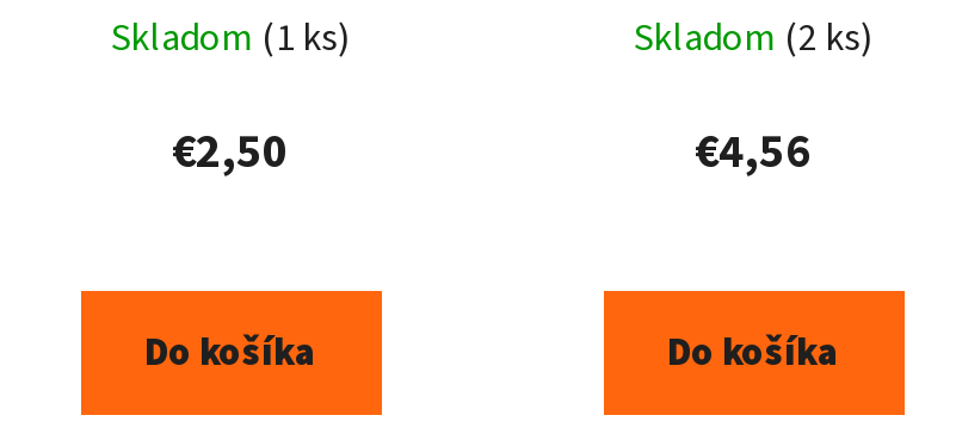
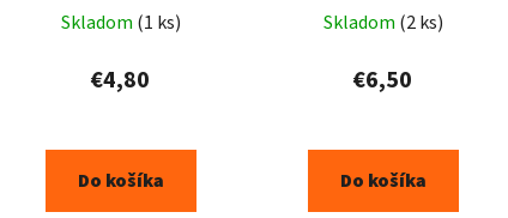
[172,120,289,186] €2,50 -> [91,64,150,97] €4,80
[695,120,812,186] €4,56 -> [353,64,412,97] €6,50

